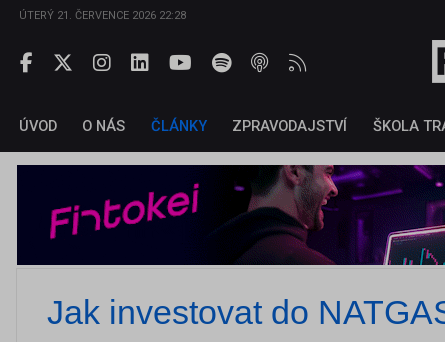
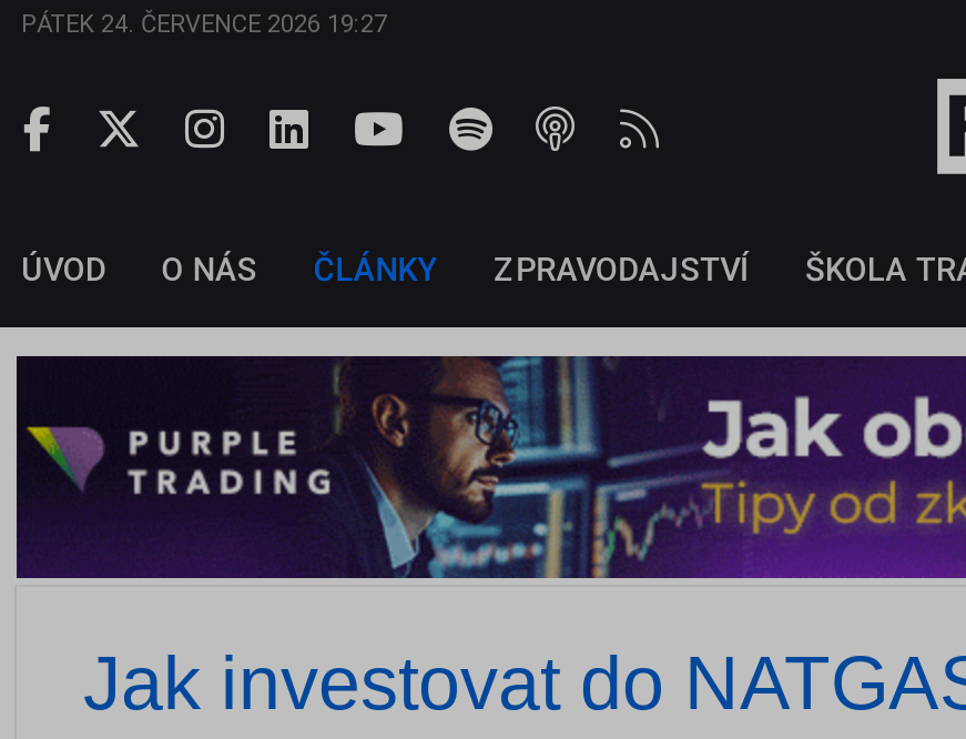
[19,9,186,22] ÚTERÝ 21. ČERVENCE 2026 22:28 -> [21,10,387,39] PÁTEK 24. ČERVENCE 2026 19:27
[17,164,442,266] [image] -> [17,354,959,580] [image]

